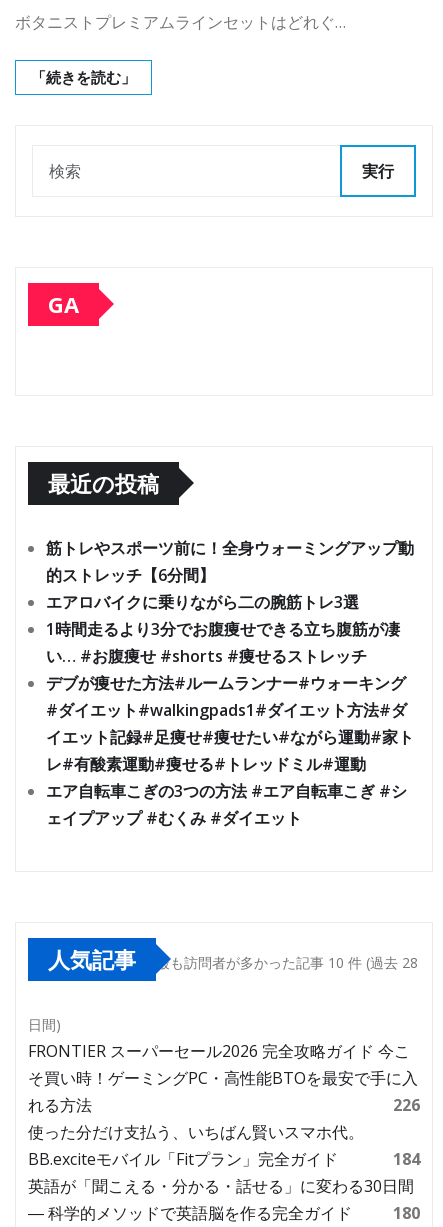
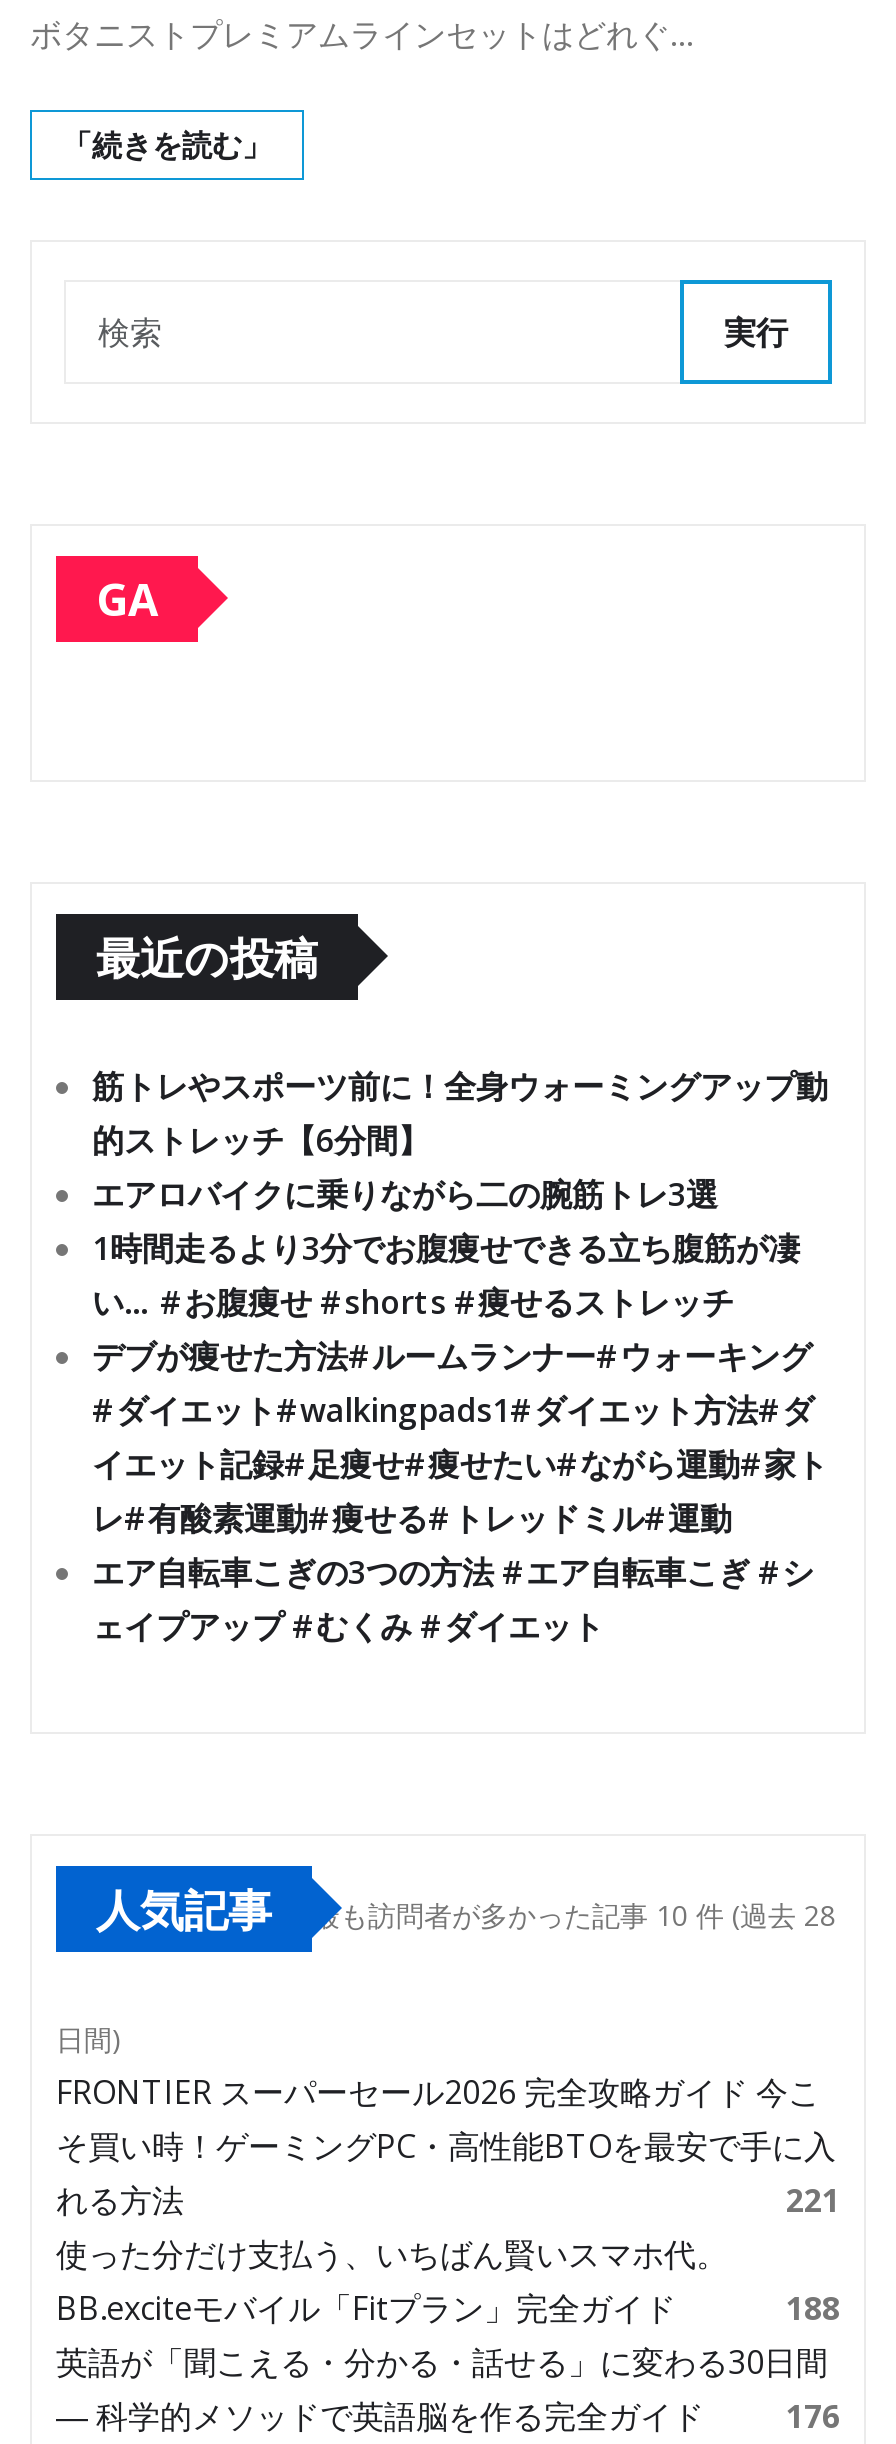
[393,1094,420,1116] 226 -> [786,2178,840,2222] 221
[393,1148,420,1170] 184 -> [786,2286,840,2330] 188
[28,1202,420,1224] ― 科学的メソッドで英語脳を作る完全ガイド 180 -> [56,2394,840,2438] ― 科学的メソッドで英語脳を作る完全ガイド 176

